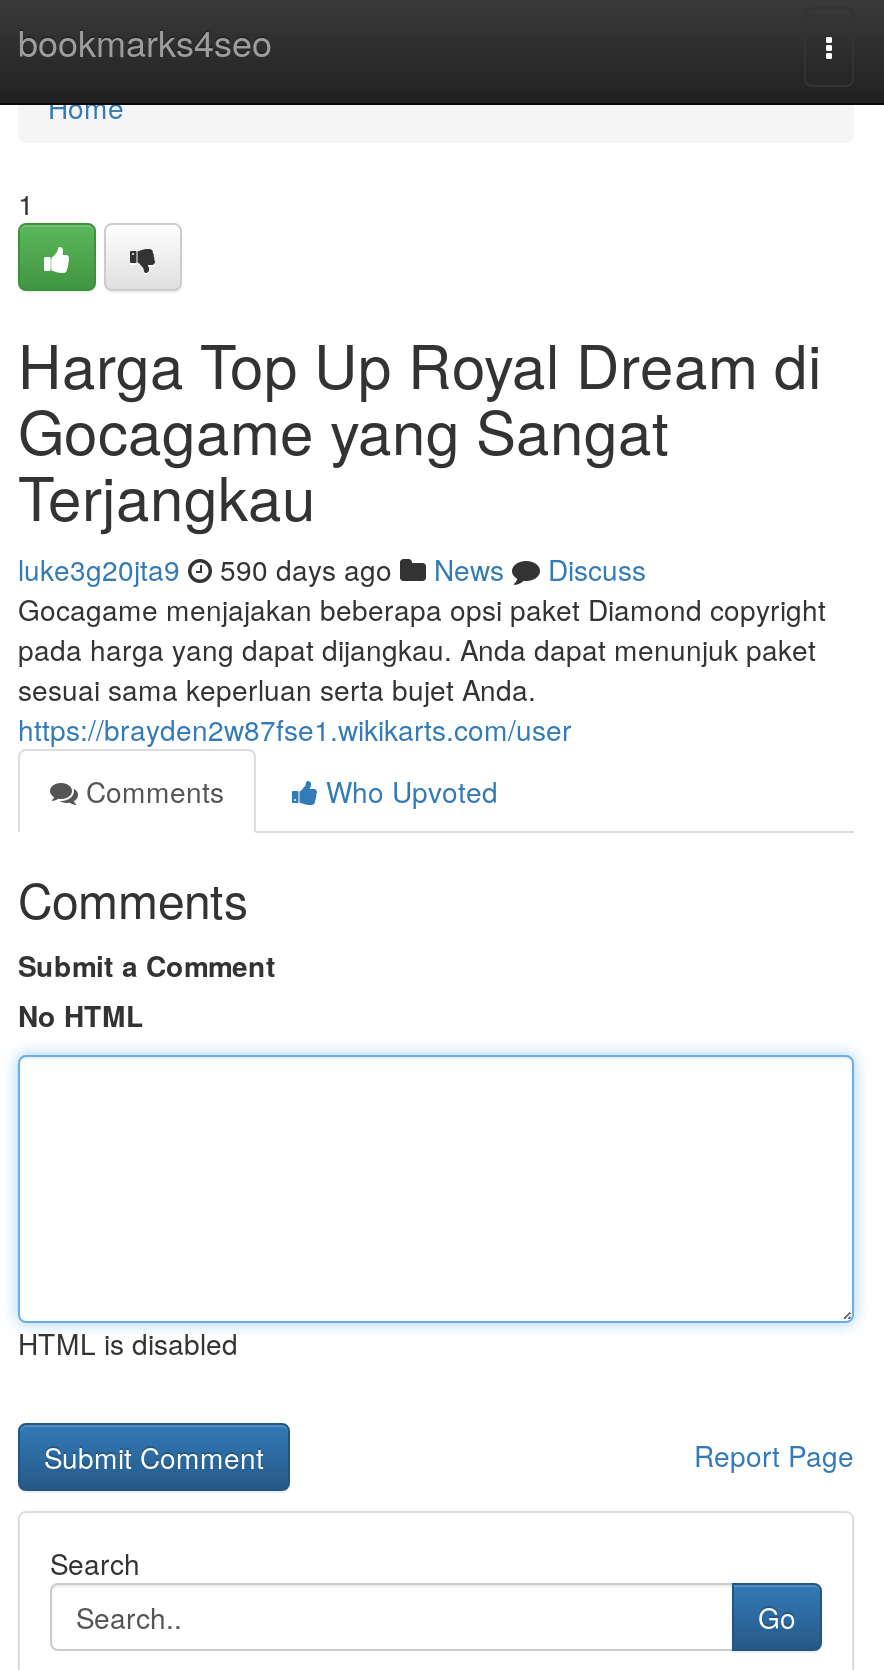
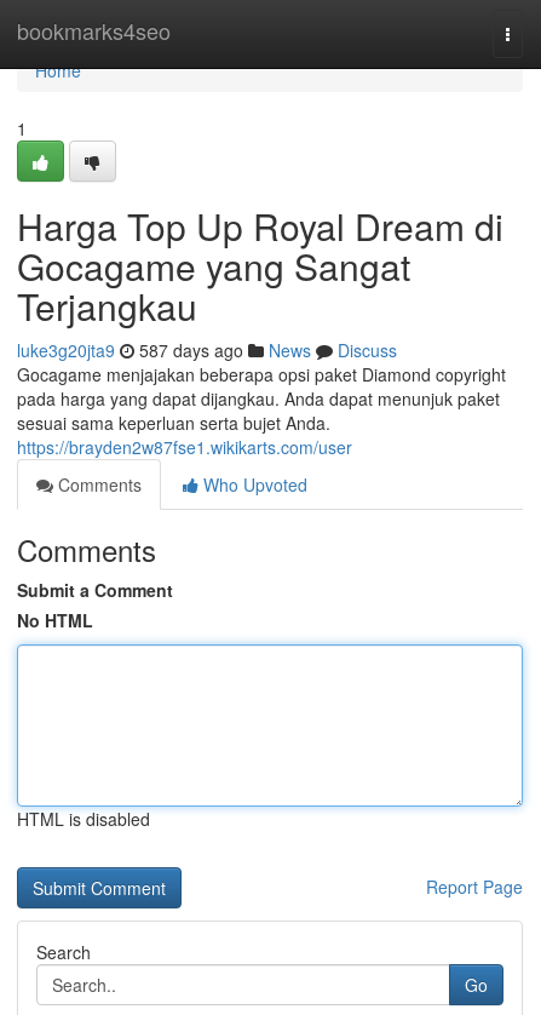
[18,549,646,589] luke3g20jta9 590 days ago News Discuss -> [17,338,397,362] luke3g20jta9 587 days ago News Discuss

